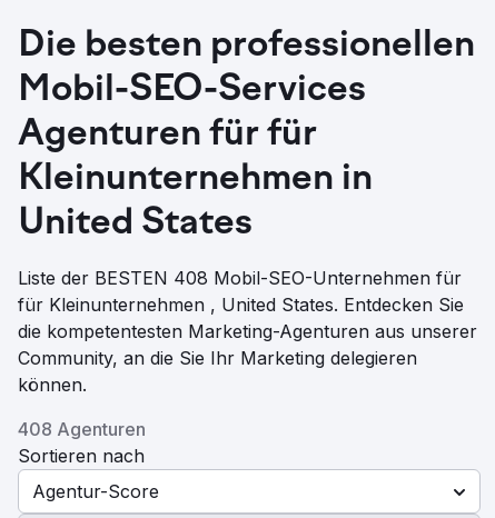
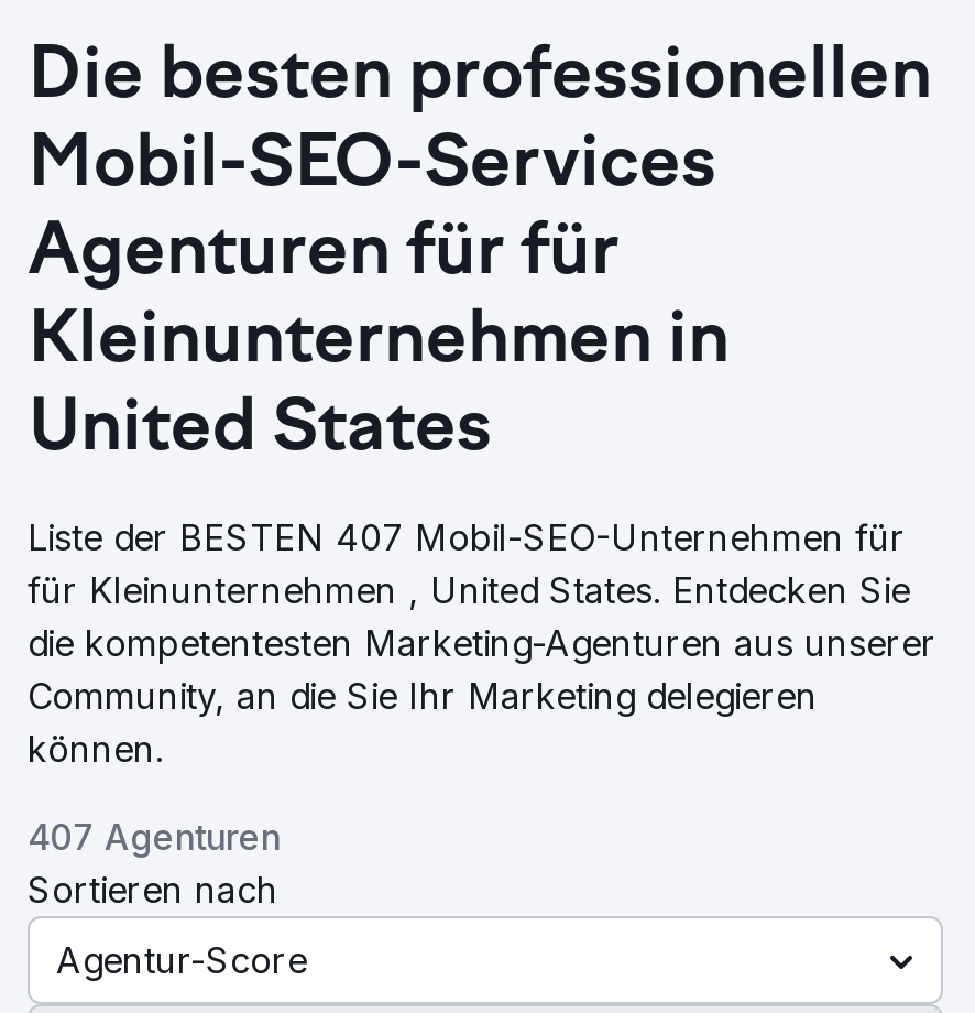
[18,267,462,289] Liste der BESTEN 408 Mobil-SEO-Unternehmen für -> [28,515,906,559] Liste der BESTEN 407 Mobil-SEO-Unternehmen für
[18,418,146,440] 408 Agenturen -> [28,815,281,859] 407 Agenturen

